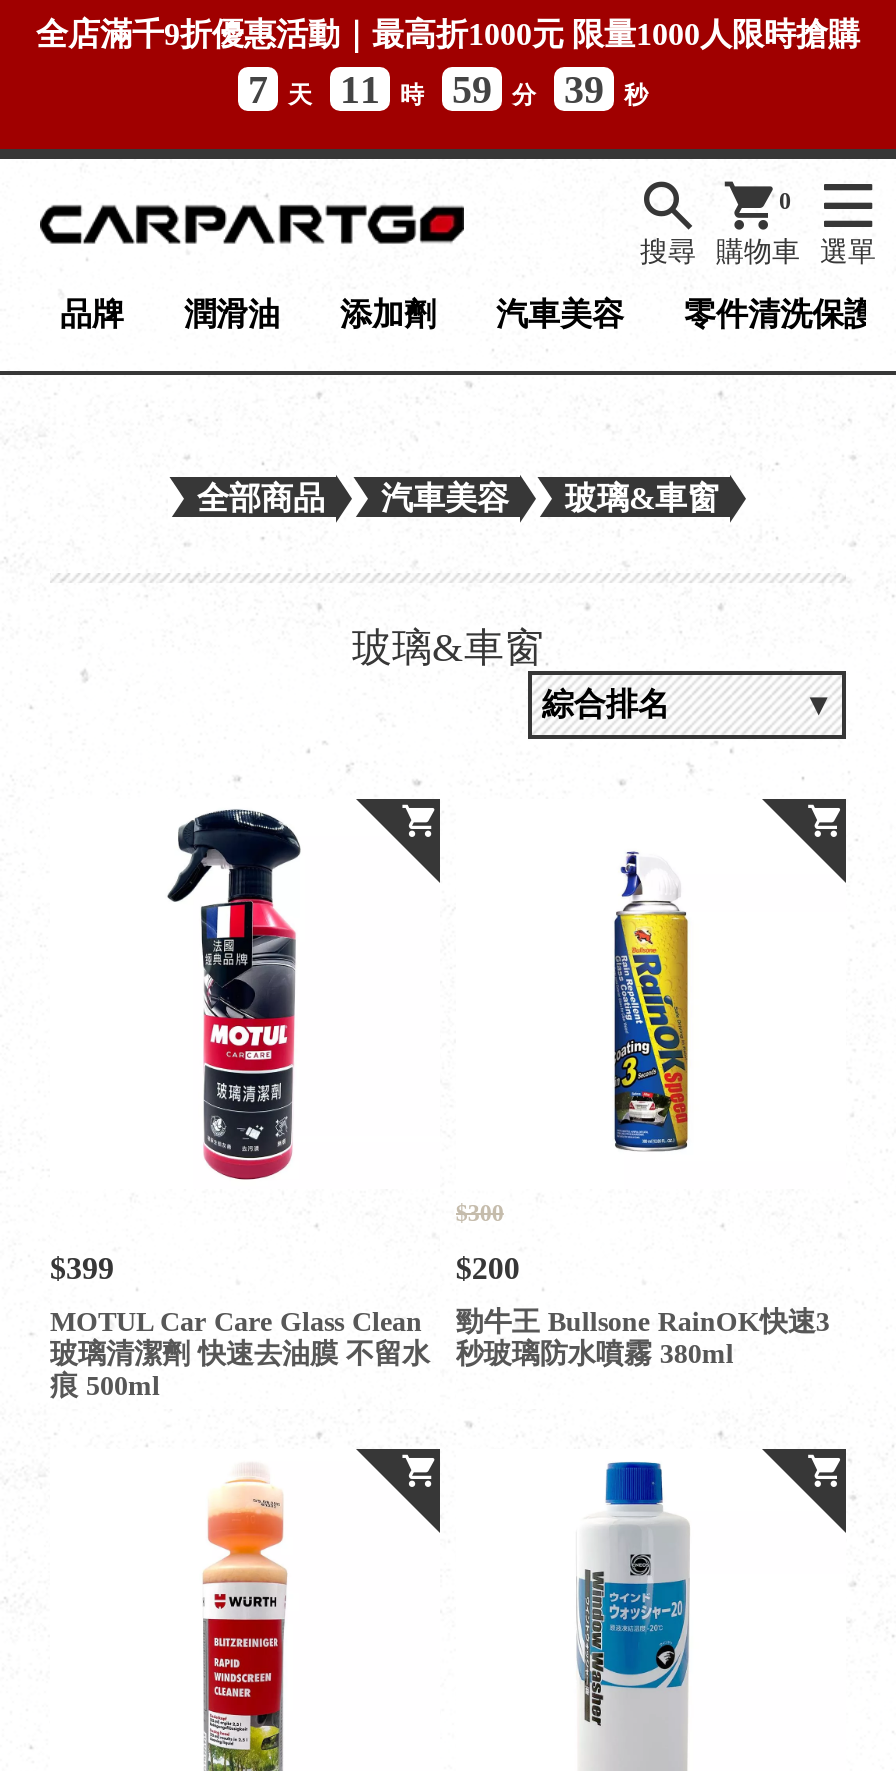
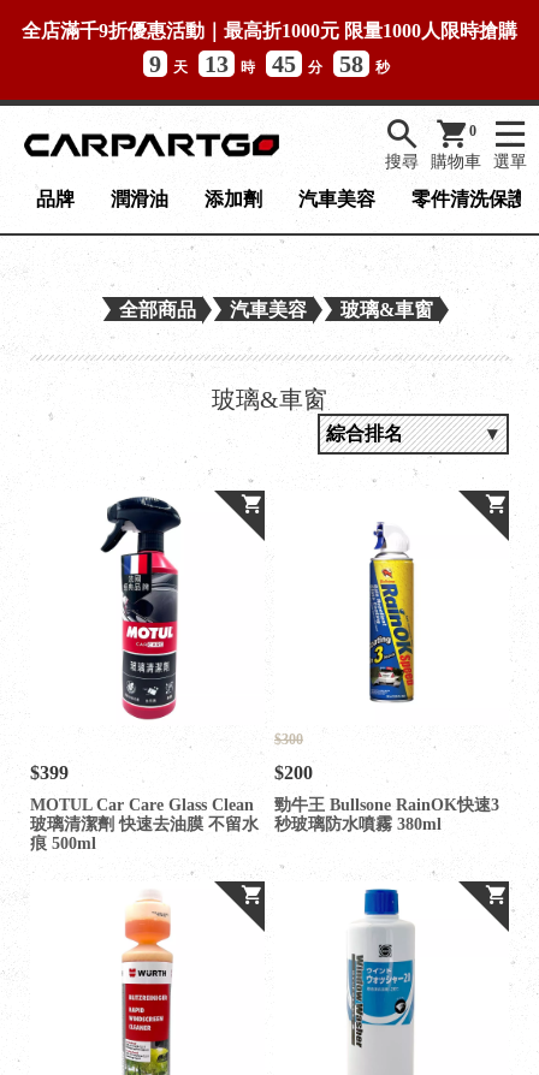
[248,67,268,111] 7 -> [149,51,161,77] 9
[340,67,380,111] 11 -> [205,51,229,77] 13
[452,67,492,111] 59 -> [272,51,296,77] 45
[564,67,604,111] 39 -> [339,51,363,77] 58

